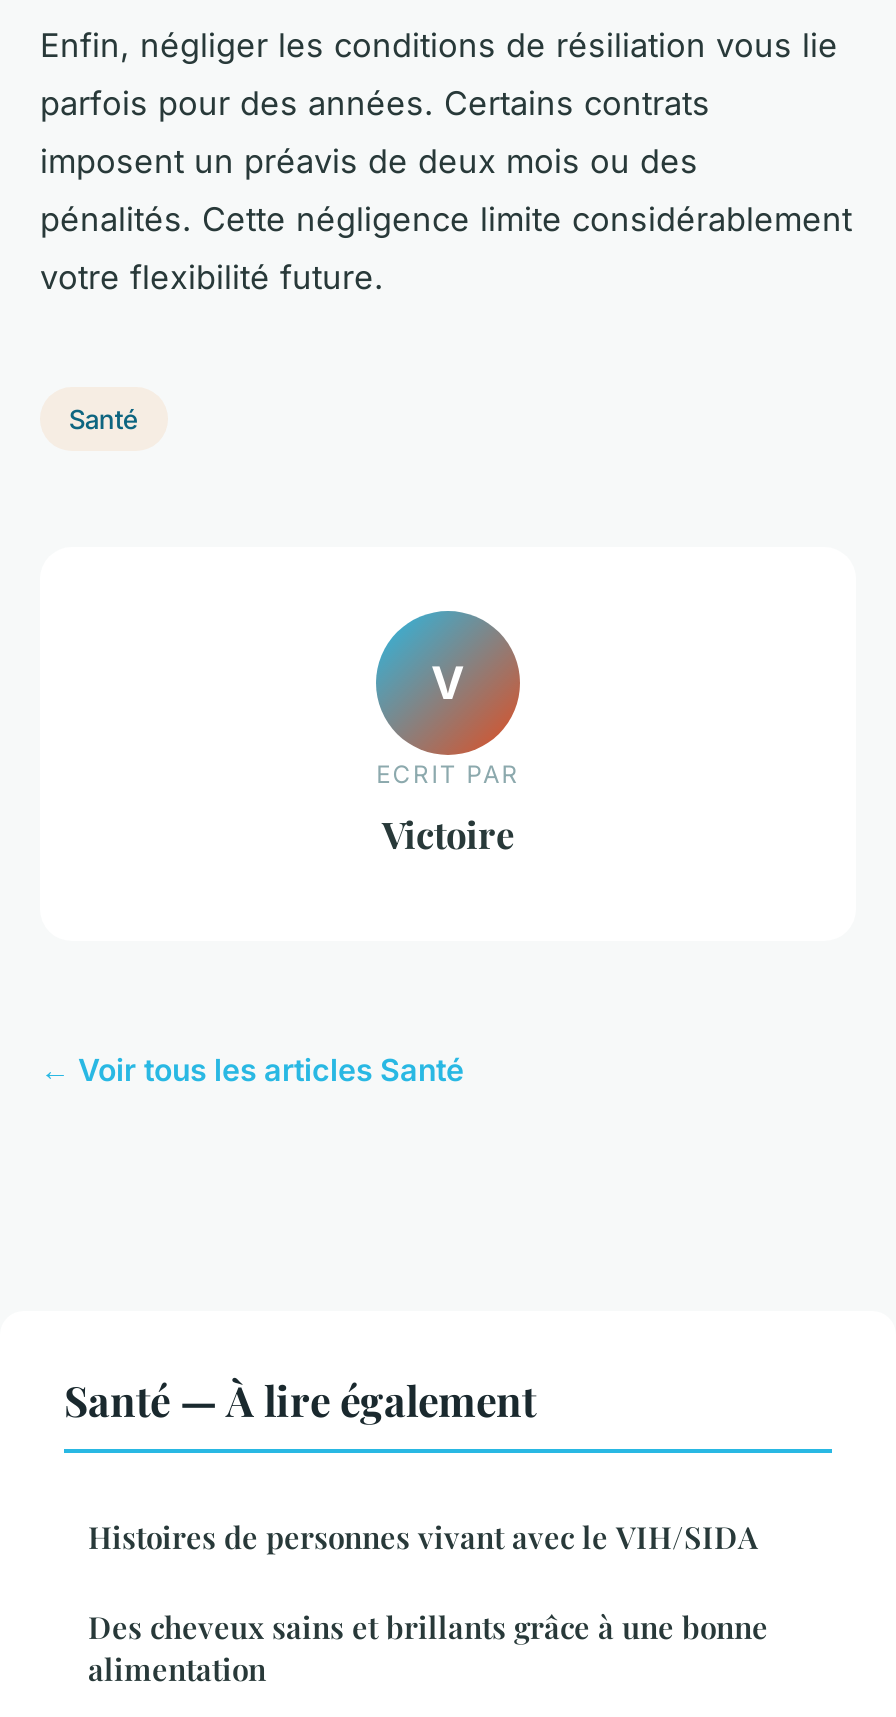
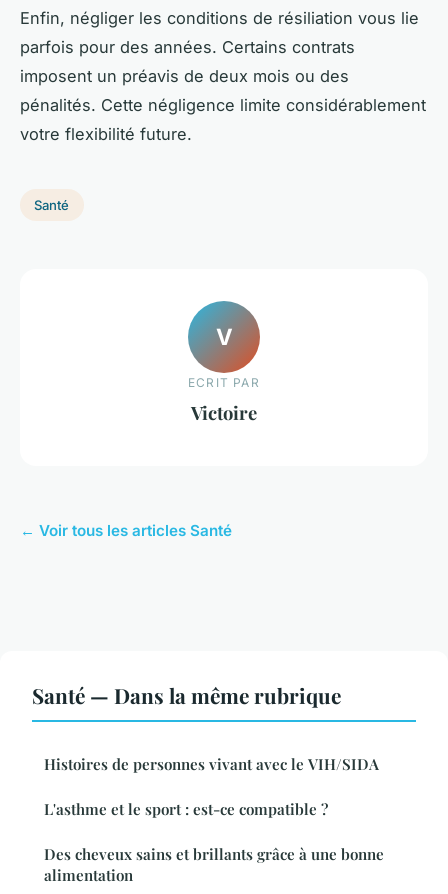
[64,1372,536,1428] Santé — À lire également -> [32,681,341,709] Santé — Dans la même rubrique
none -> [44,799,328,819] L'asthme et le sport : est-ce compatible ?

